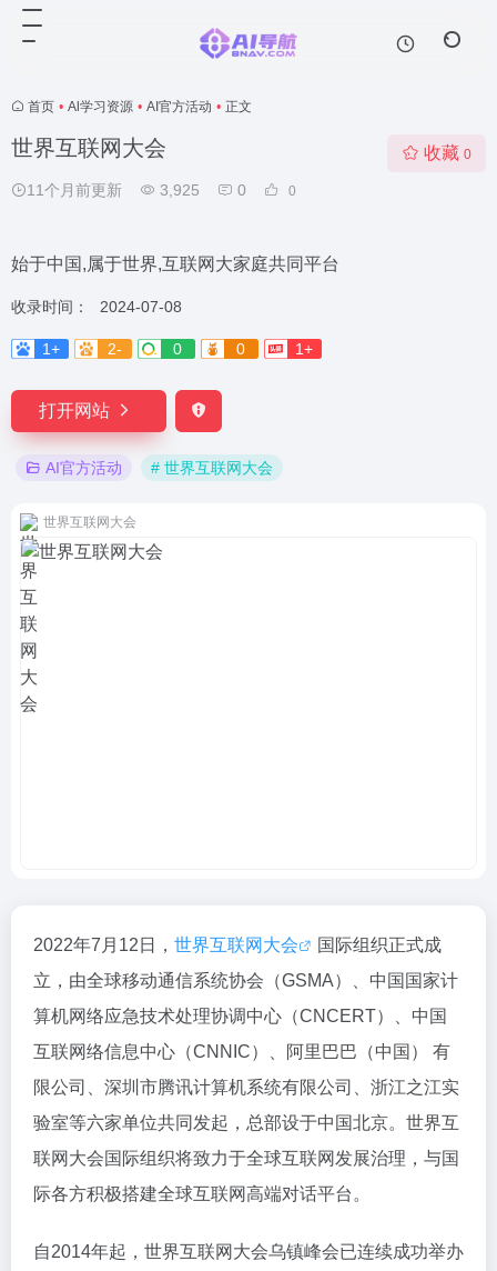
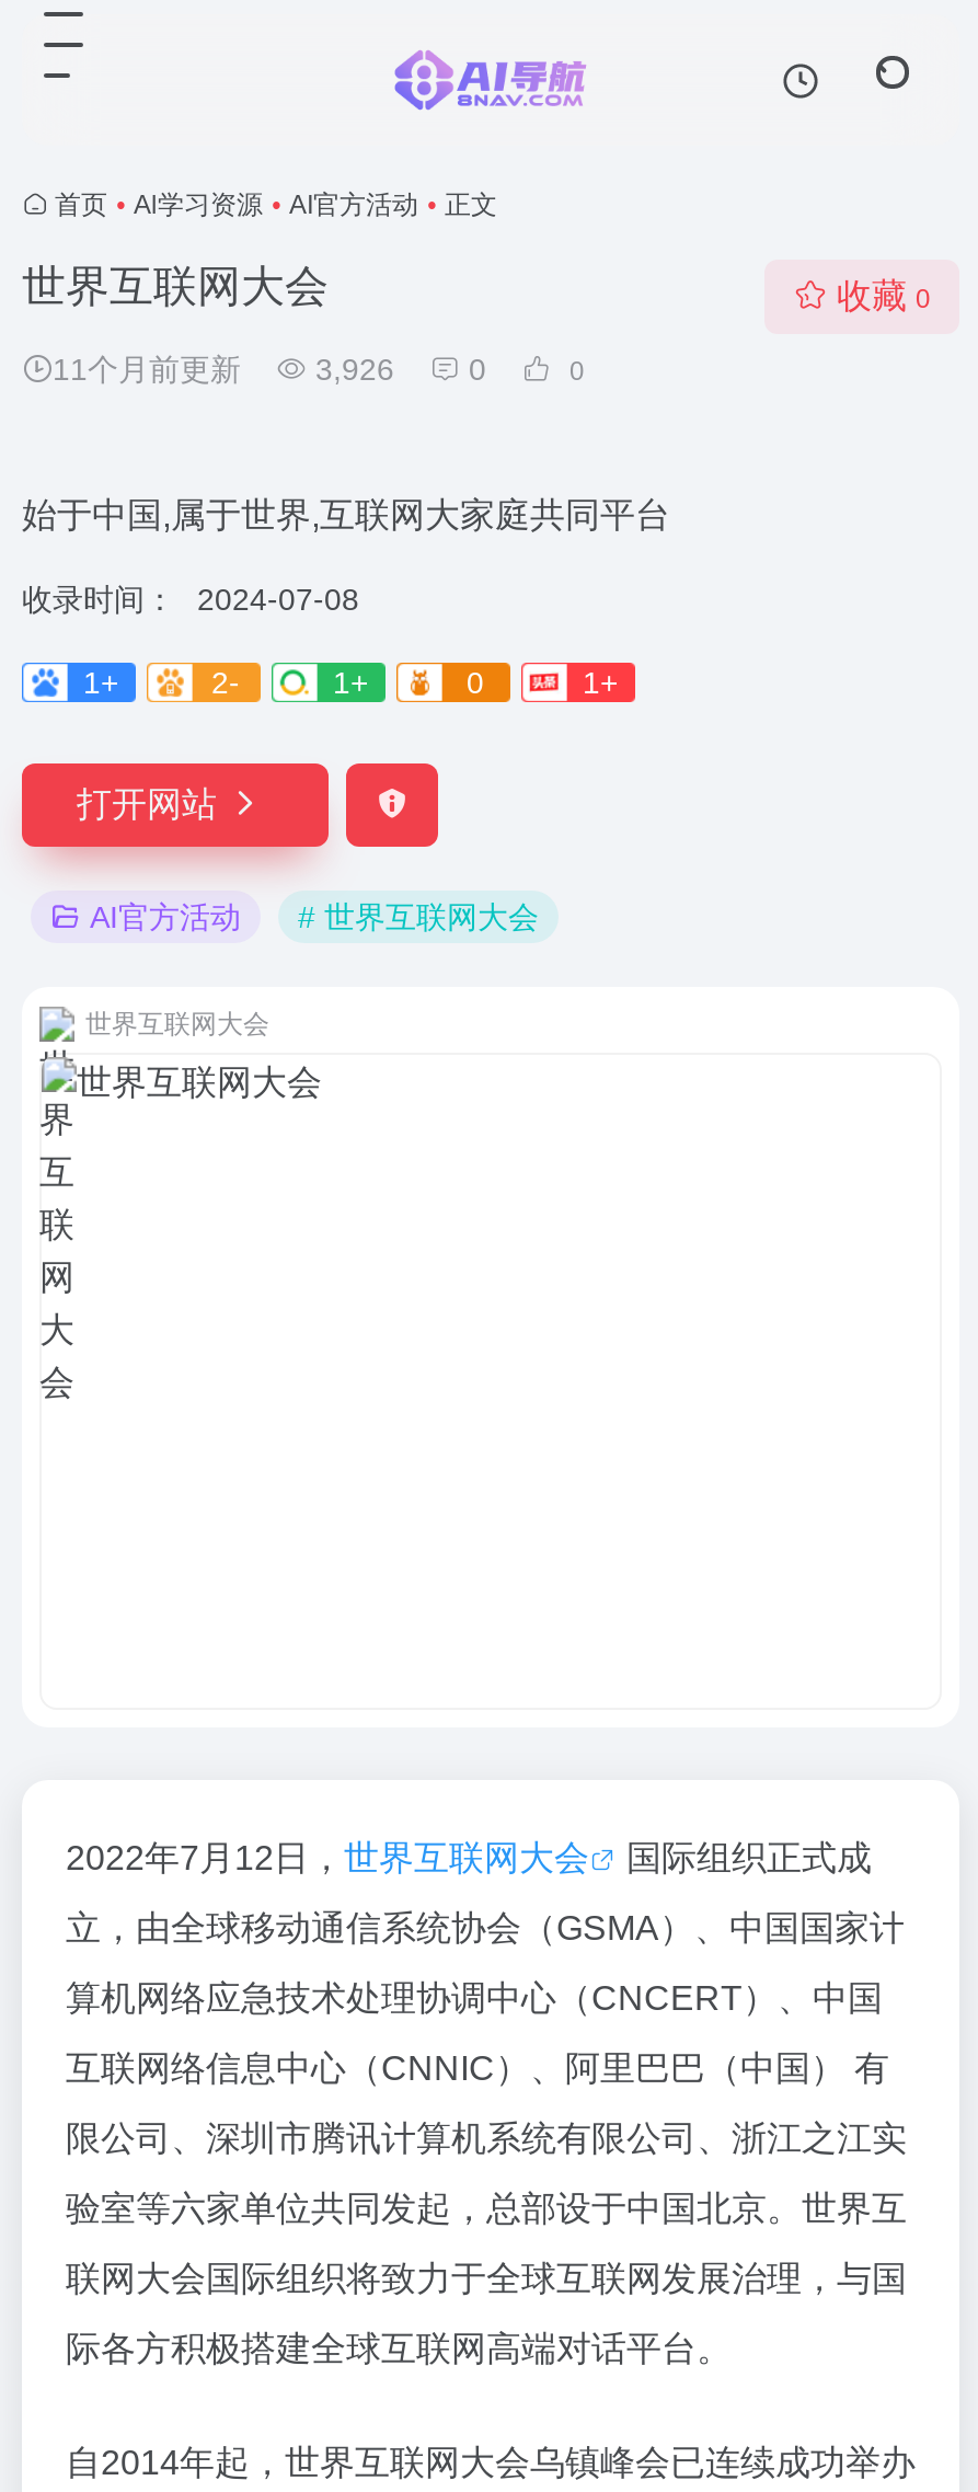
[27,181,246,199] 11个月前更新 3,925 0 -> [53,352,486,387] 11个月前更新 3,926 0
[173,340,182,358] 0 -> [333,665,368,700] 1+

